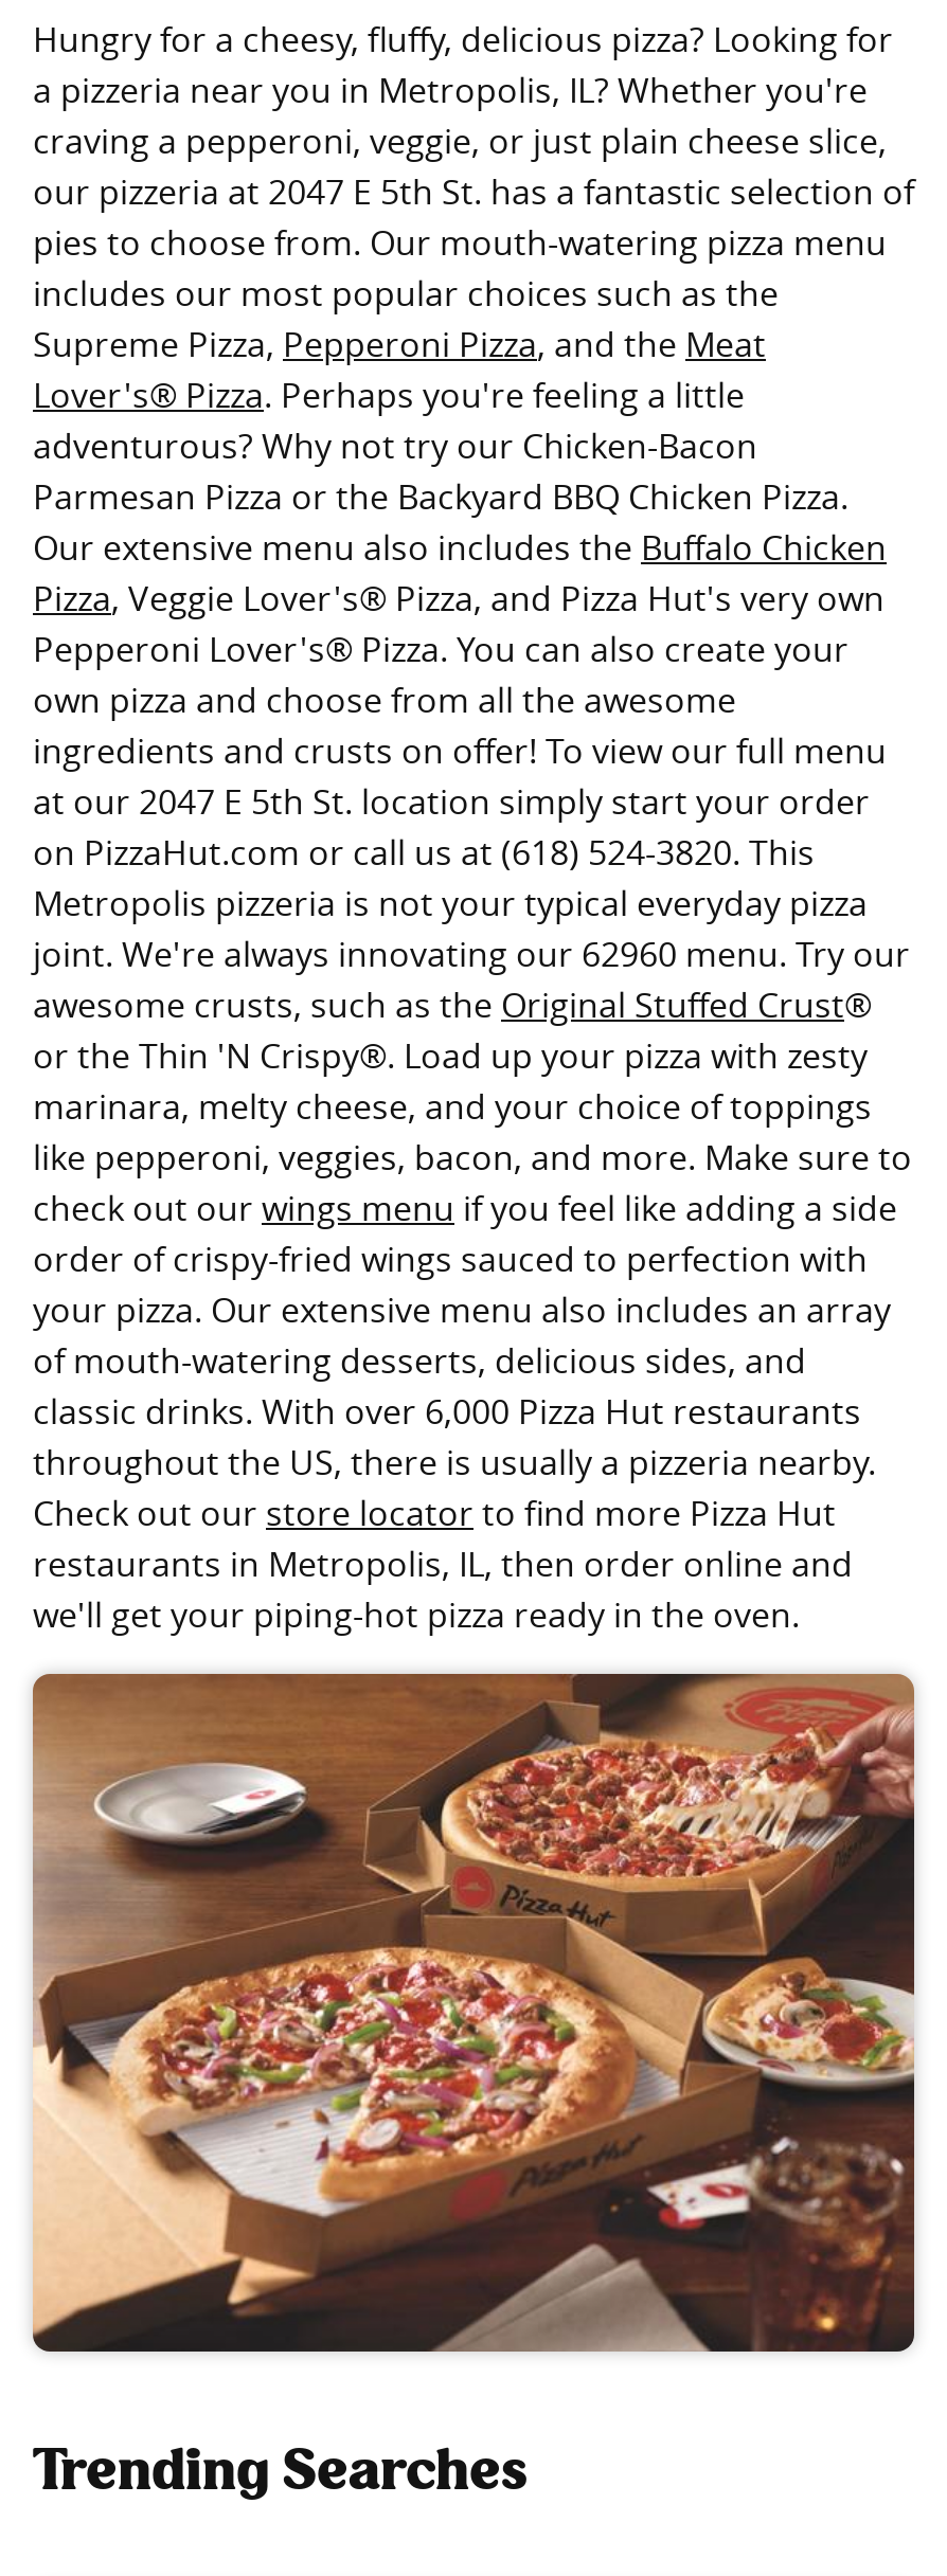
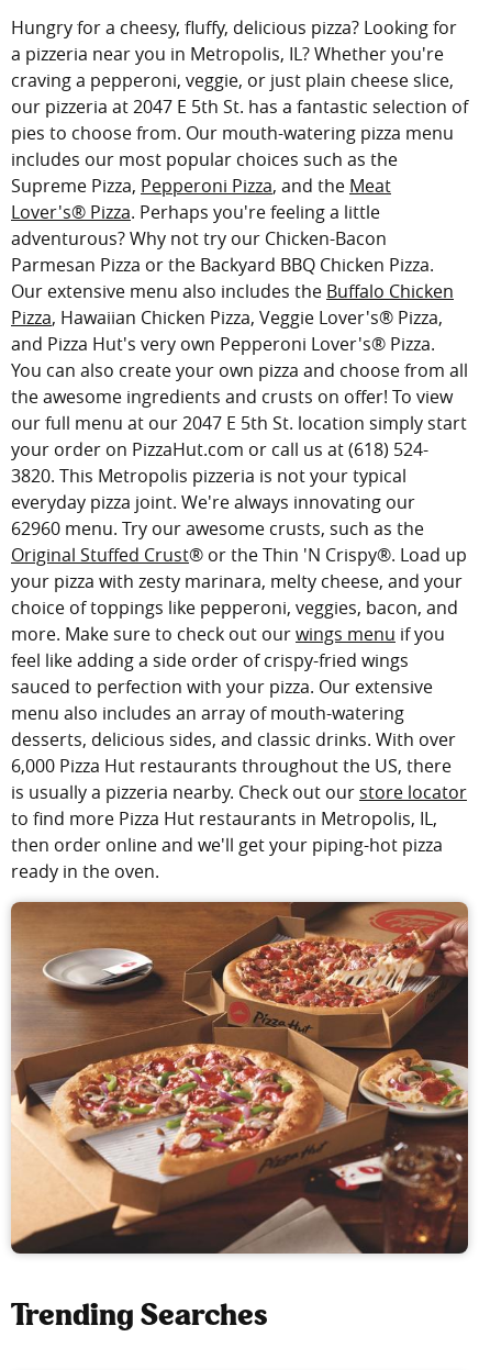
[33,575,912,1638] Pizza, Veggie Lover's® Pizza, and Pizza Hut's very own | Pepperoni Lover's® Pizza. You can also create your | own pizza and choose from all the awesome | ingredients and crusts on offer! To view our full menu | at our 2047 E 5th St. location simply start your order | on PizzaHut.com or call us at (618) 524-3820. This | Metropolis pizzeria is not your typical everyday pizza | joint. We're always innovating our 62960 menu. Try our | awesome crusts, such as the Original Stuffed Crust® | or the Thin 'N Crispy®. Load up your pizza with zesty | marinara, melty cheese, and your choice of toppings | like pepperoni, veggies, bacon, and more. Make sure to | check out our wings menu if you feel like adding a side | order of crispy-fried wings sauced to perfection with | your pizza. Our extensive menu also includes an array | of mouth-watering desserts, delicious sides, and | classic drinks. With over 6,000 Pizza Hut restaurants | throughout the US, there is usually a pizzeria nearby. | Check out our store locator to find more Pizza Hut | restaurants in Metropolis, IL, then order online and | we'll get your piping-hot pizza ready in the oven. -> [11,306,468,884] Pizza, Hawaiian Chicken Pizza, Veggie Lover's® Pizza, | and Pizza Hut's very own Pepperoni Lover's® Pizza. | You can also create your own pizza and choose from all | the awesome ingredients and crusts on offer! To view | our full menu at our 2047 E 5th St. location simply start | your order on PizzaHut.com or call us at (618) 524- | 3820. This Metropolis pizzeria is not your typical | everyday pizza joint. We're always innovating our | 62960 menu. Try our awesome crusts, such as the | Original Stuffed Crust® or the Thin 'N Crispy®. Load up | your pizza with zesty marinara, melty cheese, and your | choice of toppings like pepperoni, veggies, bacon, and | more. Make sure to check out our wings menu if you | feel like adding a side order of crispy-fried wings | sauced to perfection with your pizza. Our extensive | menu also includes an array of mouth-watering | desserts, delicious sides, and classic drinks. With over | 6,000 Pizza Hut restaurants throughout the US, there | is usually a pizzeria nearby. Check out our store locator | to find more Pizza Hut restaurants in Metropolis, IL, | then order online and we'll get your piping-hot pizza | ready in the oven.

